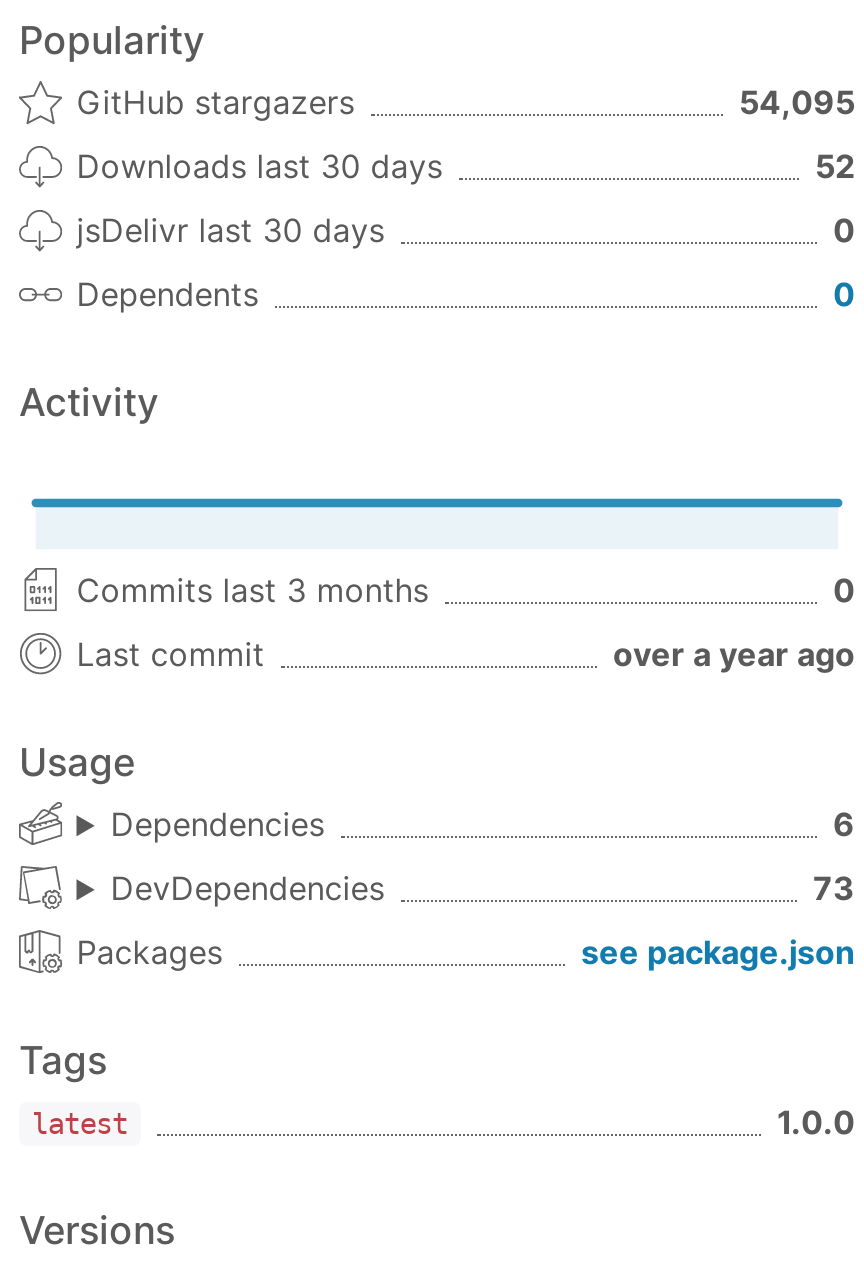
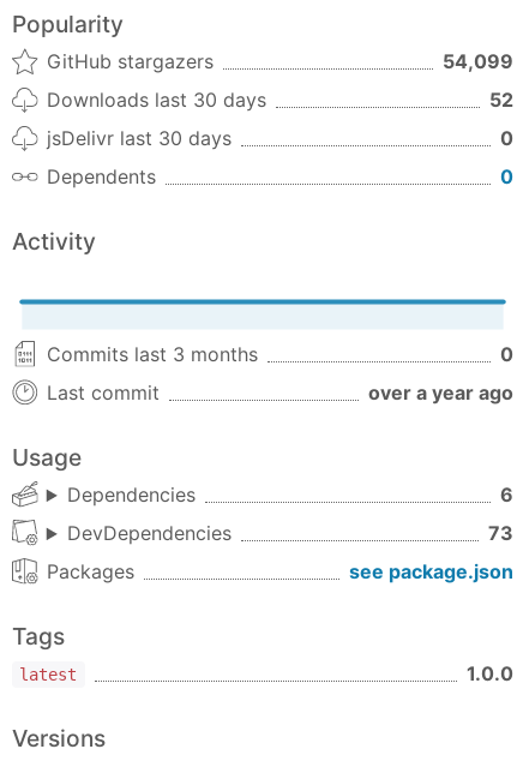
[739,83,855,123] 54,095 -> [443,50,513,74] 54,099

